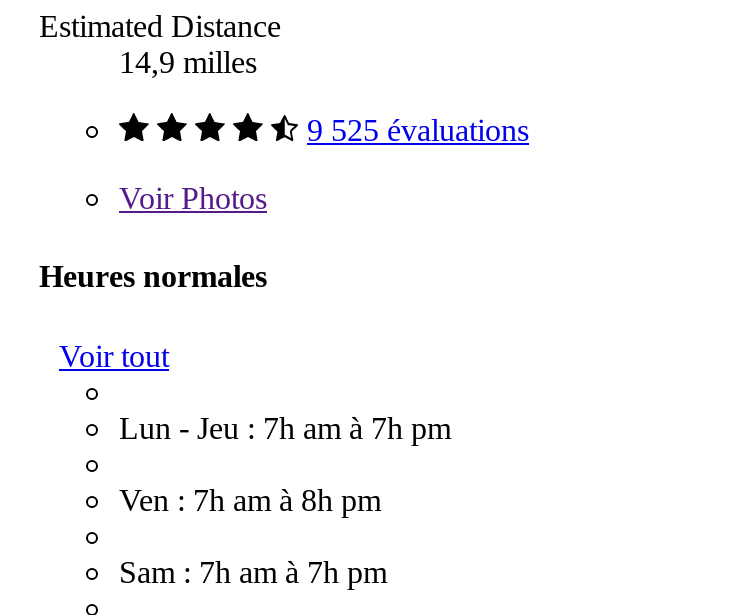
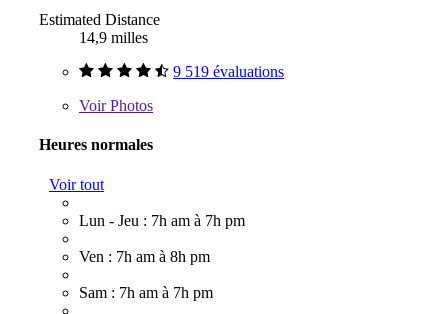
[307,113,529,147] 9 525 évaluations -> [173,63,284,80] 9 519 évaluations

